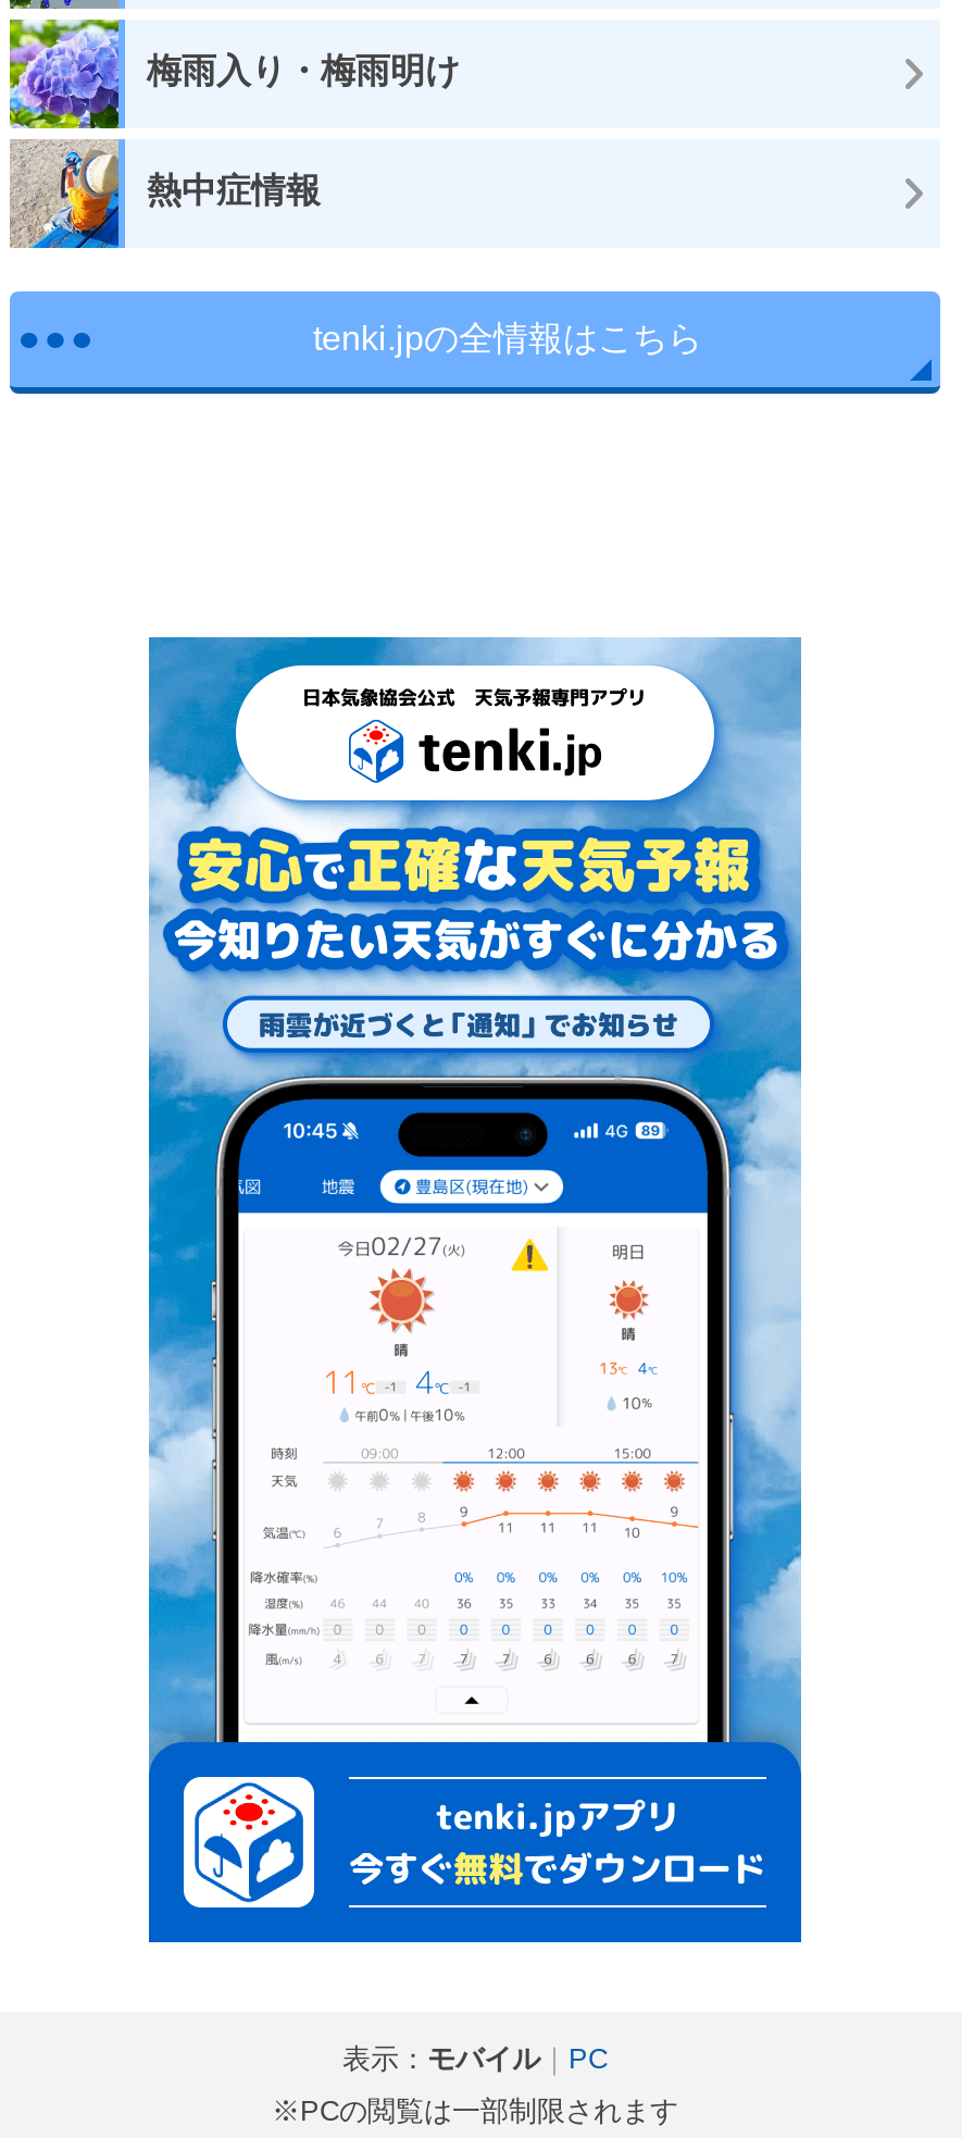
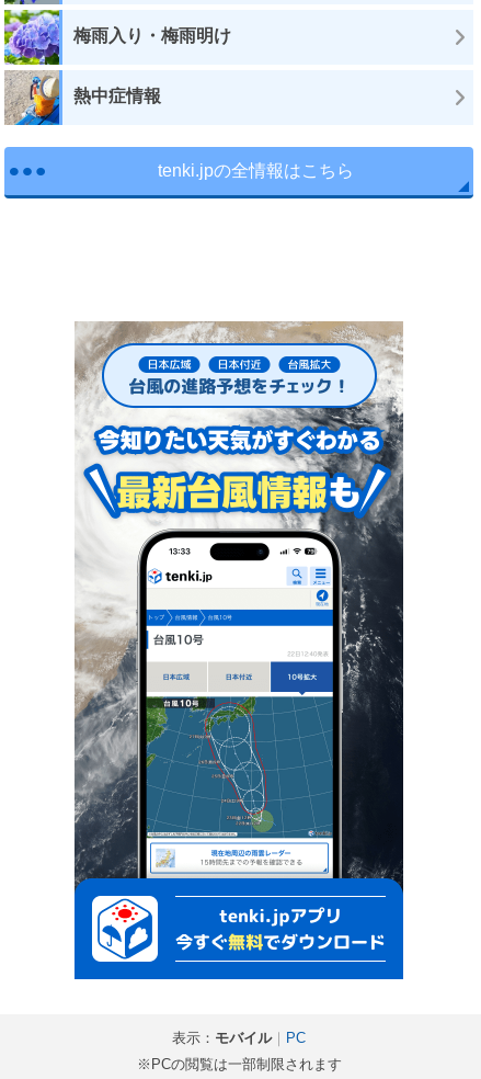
[147,635,803,1766] [image] -> [73,320,404,891] [image]

